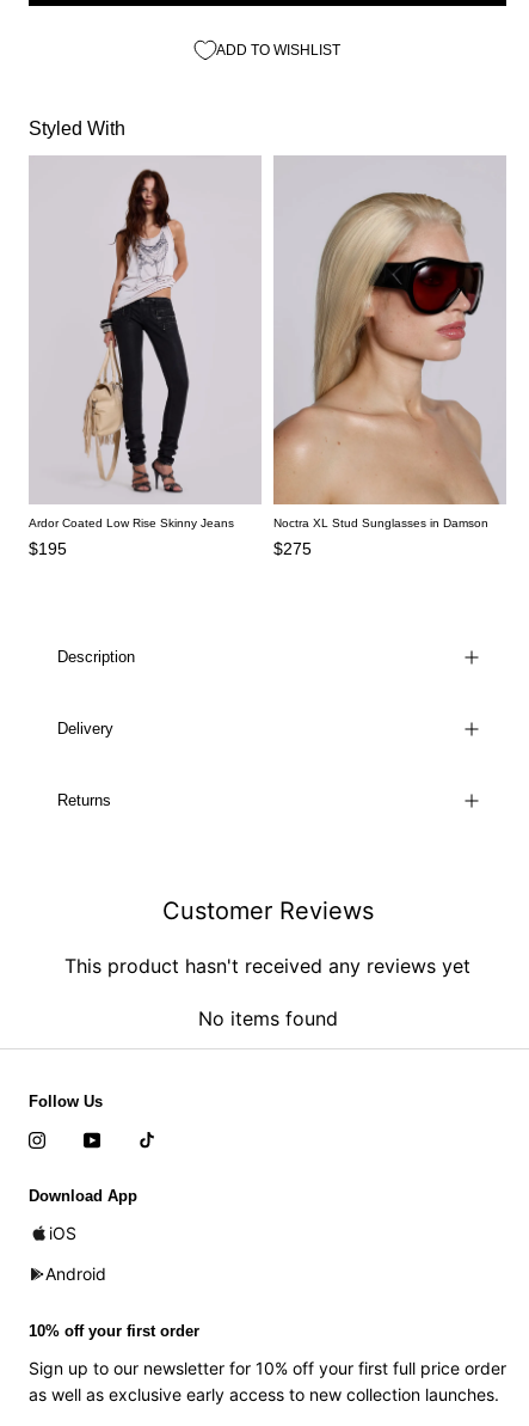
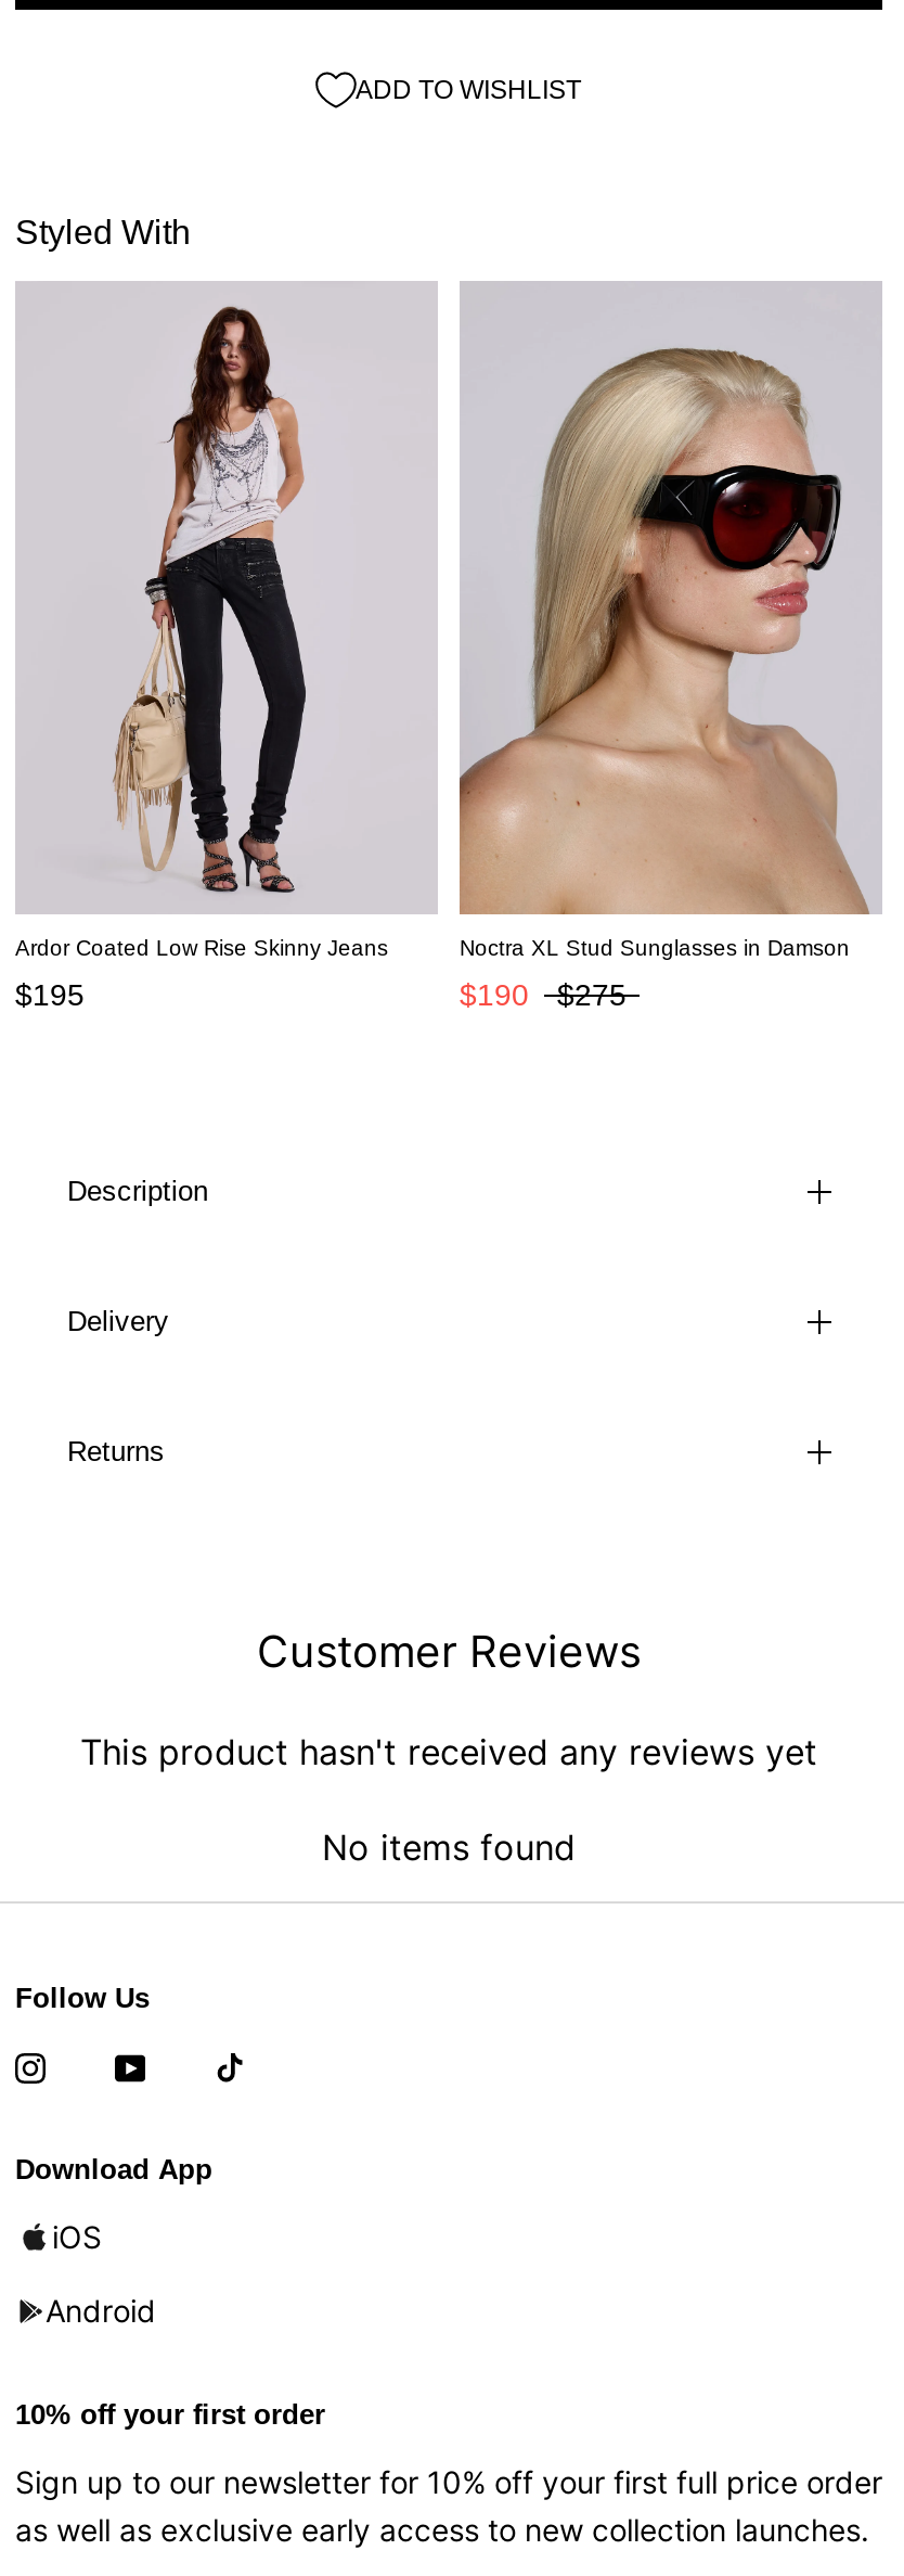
none -> [460,977,529,1012] $190

